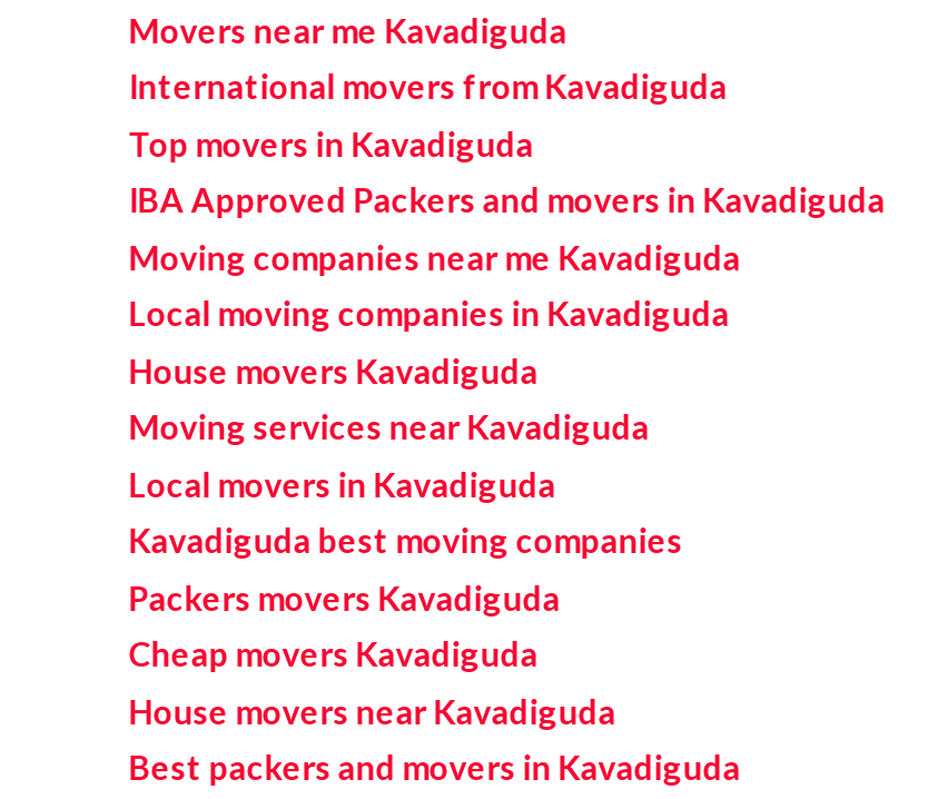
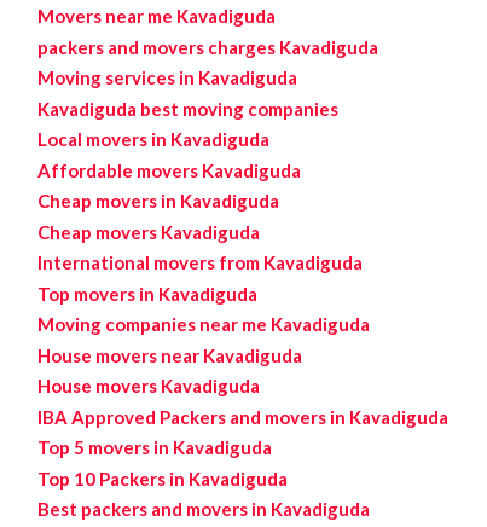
none -> [37,36,378,212] packers and movers charges Kavadiguda | Moving services in Kavadiguda | Affordable movers Kavadiguda | Cheap movers in Kavadiguda
moved [129,66,727,163] -> [37,252,362,304]: International movers from Kavadiguda | Top movers in Kavadiguda
moved [129,180,885,220] -> [37,406,448,428]: IBA Approved Packers and movers in Kavadiguda
moved [129,236,741,276] -> [37,313,370,335]: Moving companies near me Kavadiguda
[129,293,729,617] Local moving companies in Kavadiguda | Moving services near Kavadiguda | Packers movers Kavadiguda -> none
moved [129,350,538,390] -> [37,375,260,397]: House movers Kavadiguda
moved [129,463,683,560] -> [37,98,338,150]: Kavadiguda best moving companies | Local movers in Kavadiguda
moved [129,634,538,674] -> [37,221,260,243]: Cheap movers Kavadiguda
moved [129,690,616,730] -> [37,344,302,366]: House movers near Kavadiguda
none -> [37,437,287,489] Top 5 movers in Kavadiguda | Top 10 Packers in Kavadiguda

